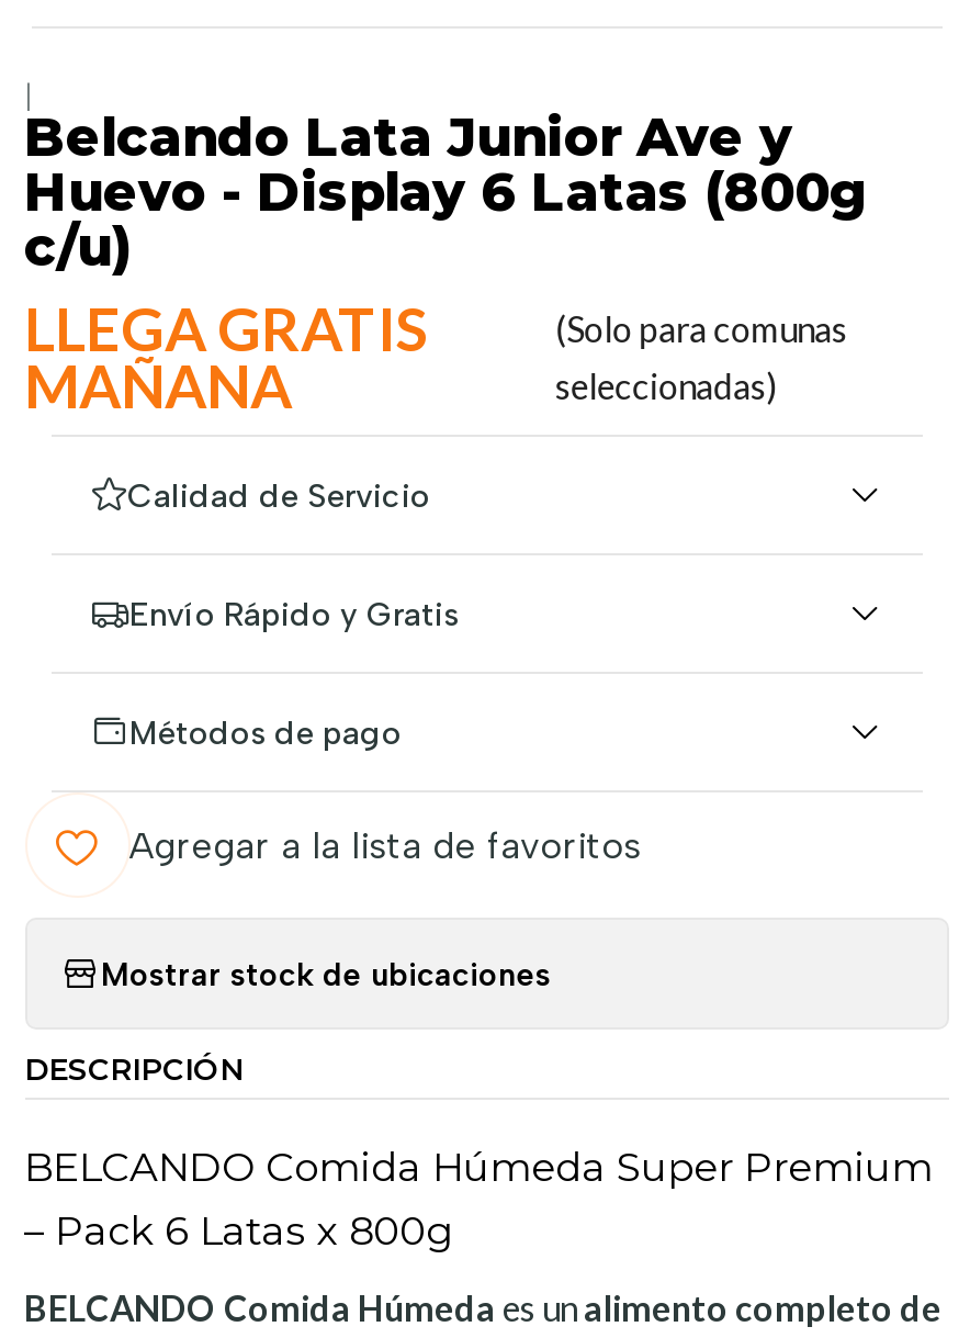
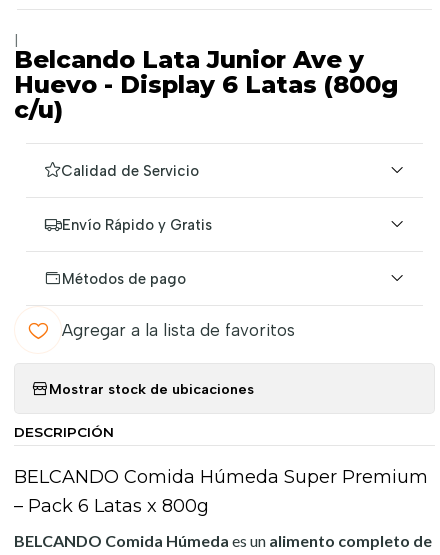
[24,292,426,421] LLEGA GRATIS | MAÑANA -> none
[555,307,847,406] (Solo para comunas | seleccionadas) -> none

